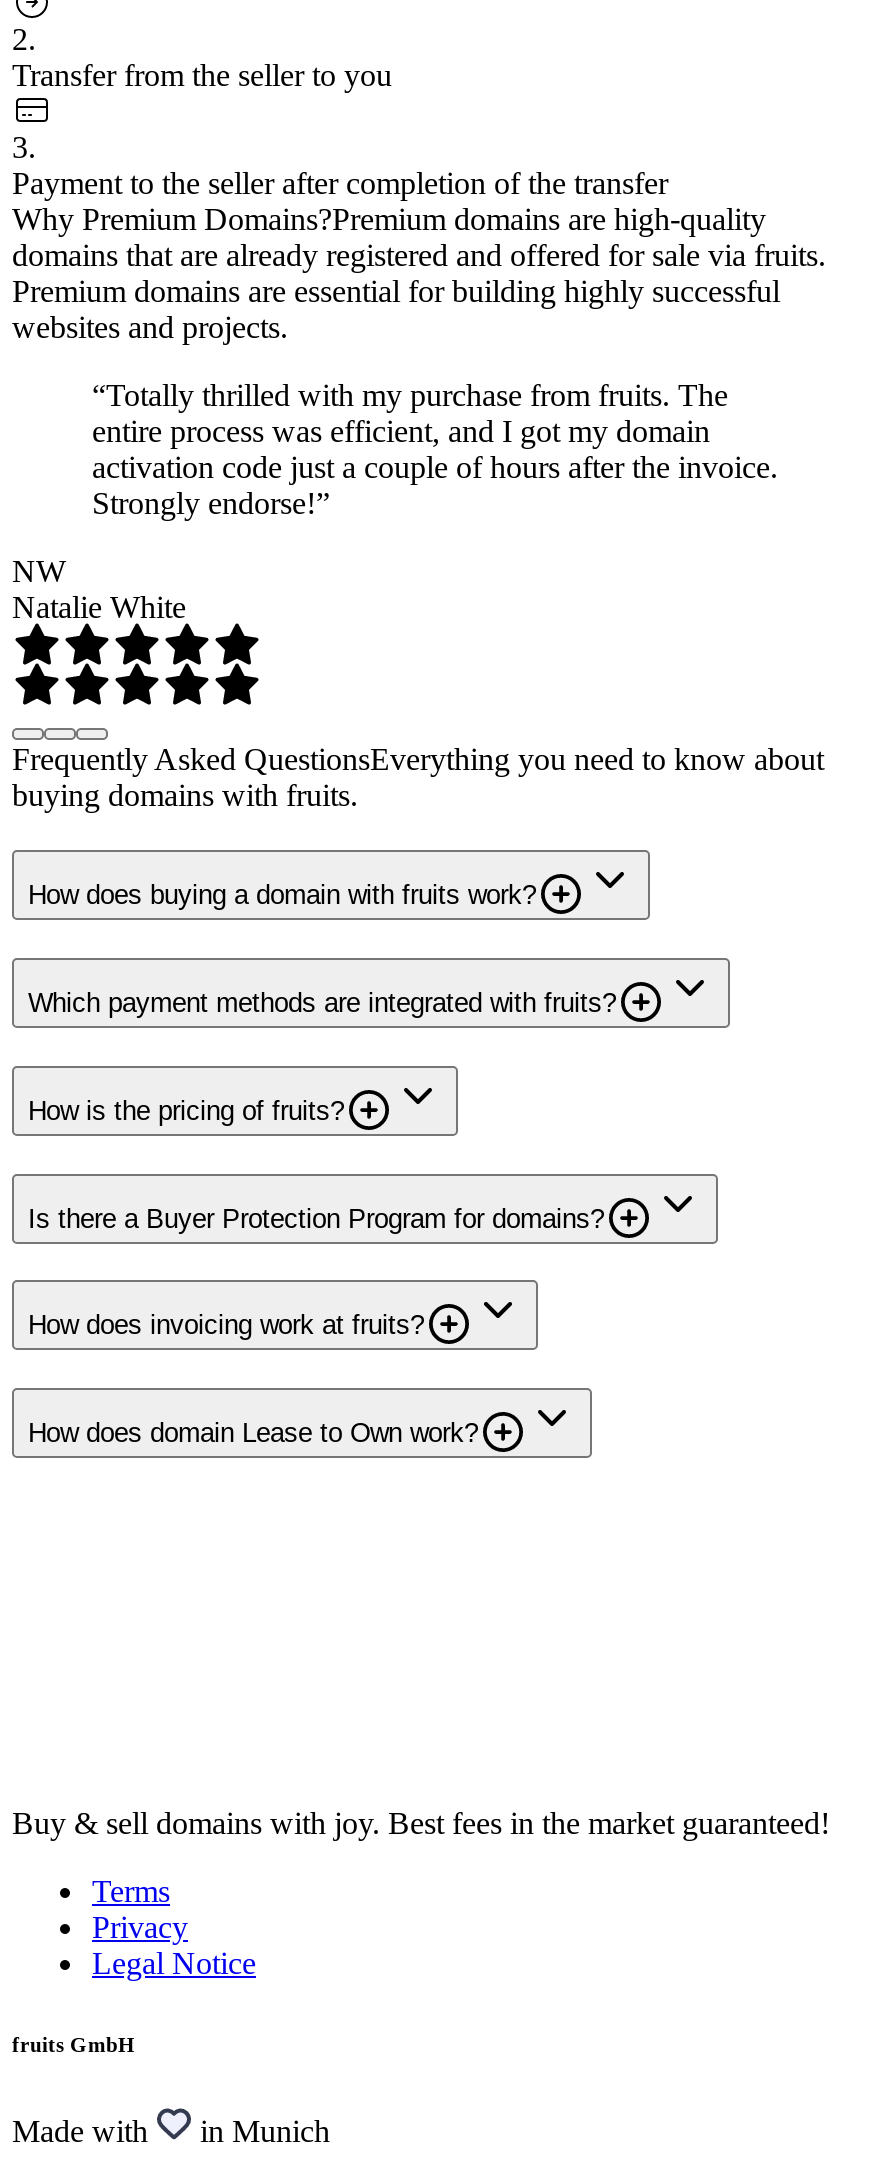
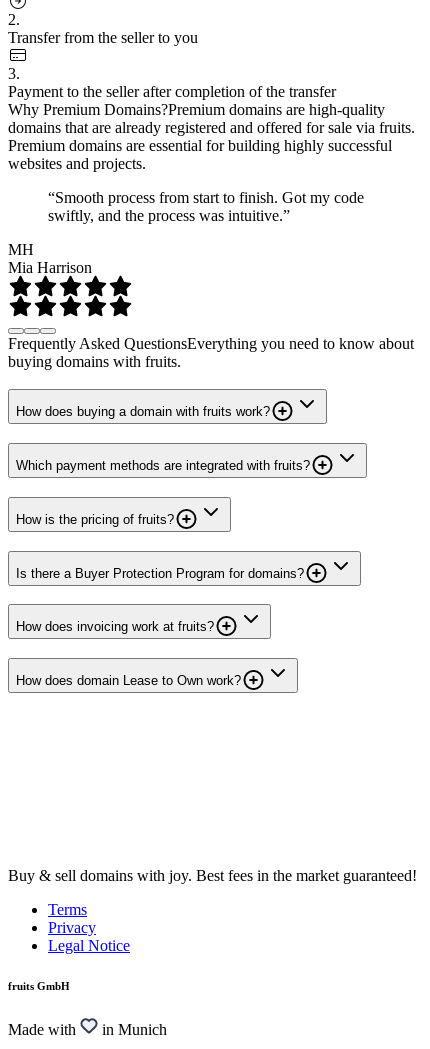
[92,377,778,519] “Totally thrilled with my purchase from fruits. The | entire process was efficient, and I got my domain | activation code just a couple of hours after the invoice. | Strongly endorse!” -> [48,189,364,224] “Smooth process from start to finish. Got my code | swiftly, and the process was intuitive.”
[12,553,186,623] NW | Natalie White -> [8,241,92,276] MH | Mia Harrison

